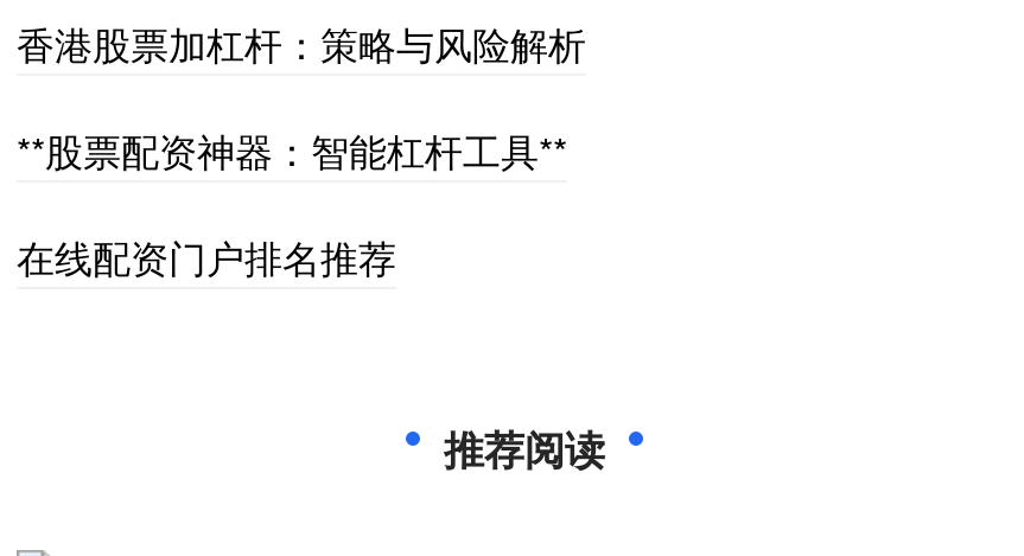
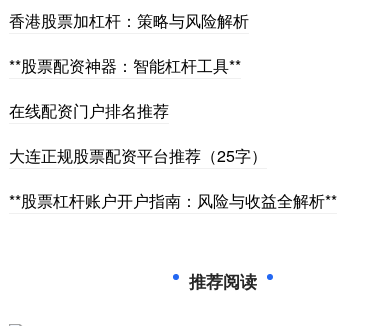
none -> [9,144,337,212] 大连正规股票配资平台推荐（25字） | **股票杠杆账户开户指南：风险与收益全解析**

